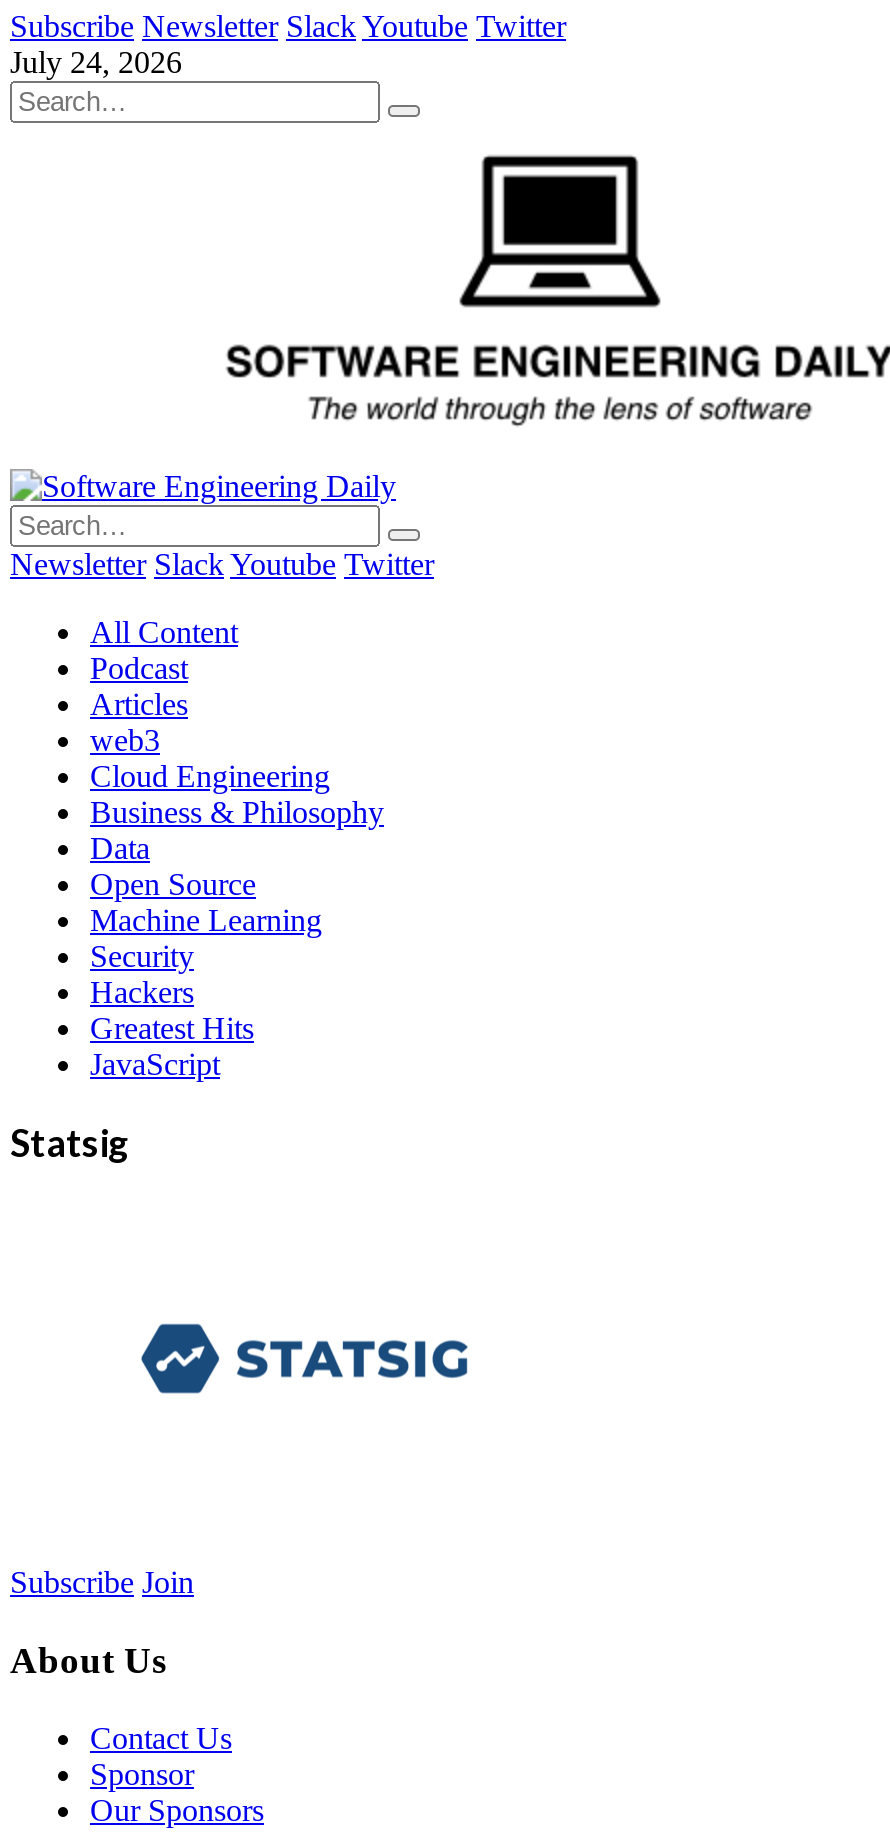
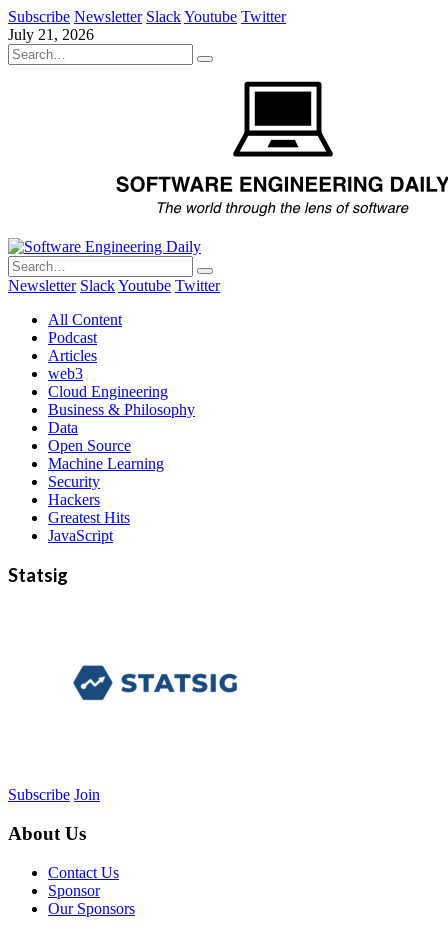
[10,45,182,79] July 24, 2026 -> [8,26,94,43] July 21, 2026

